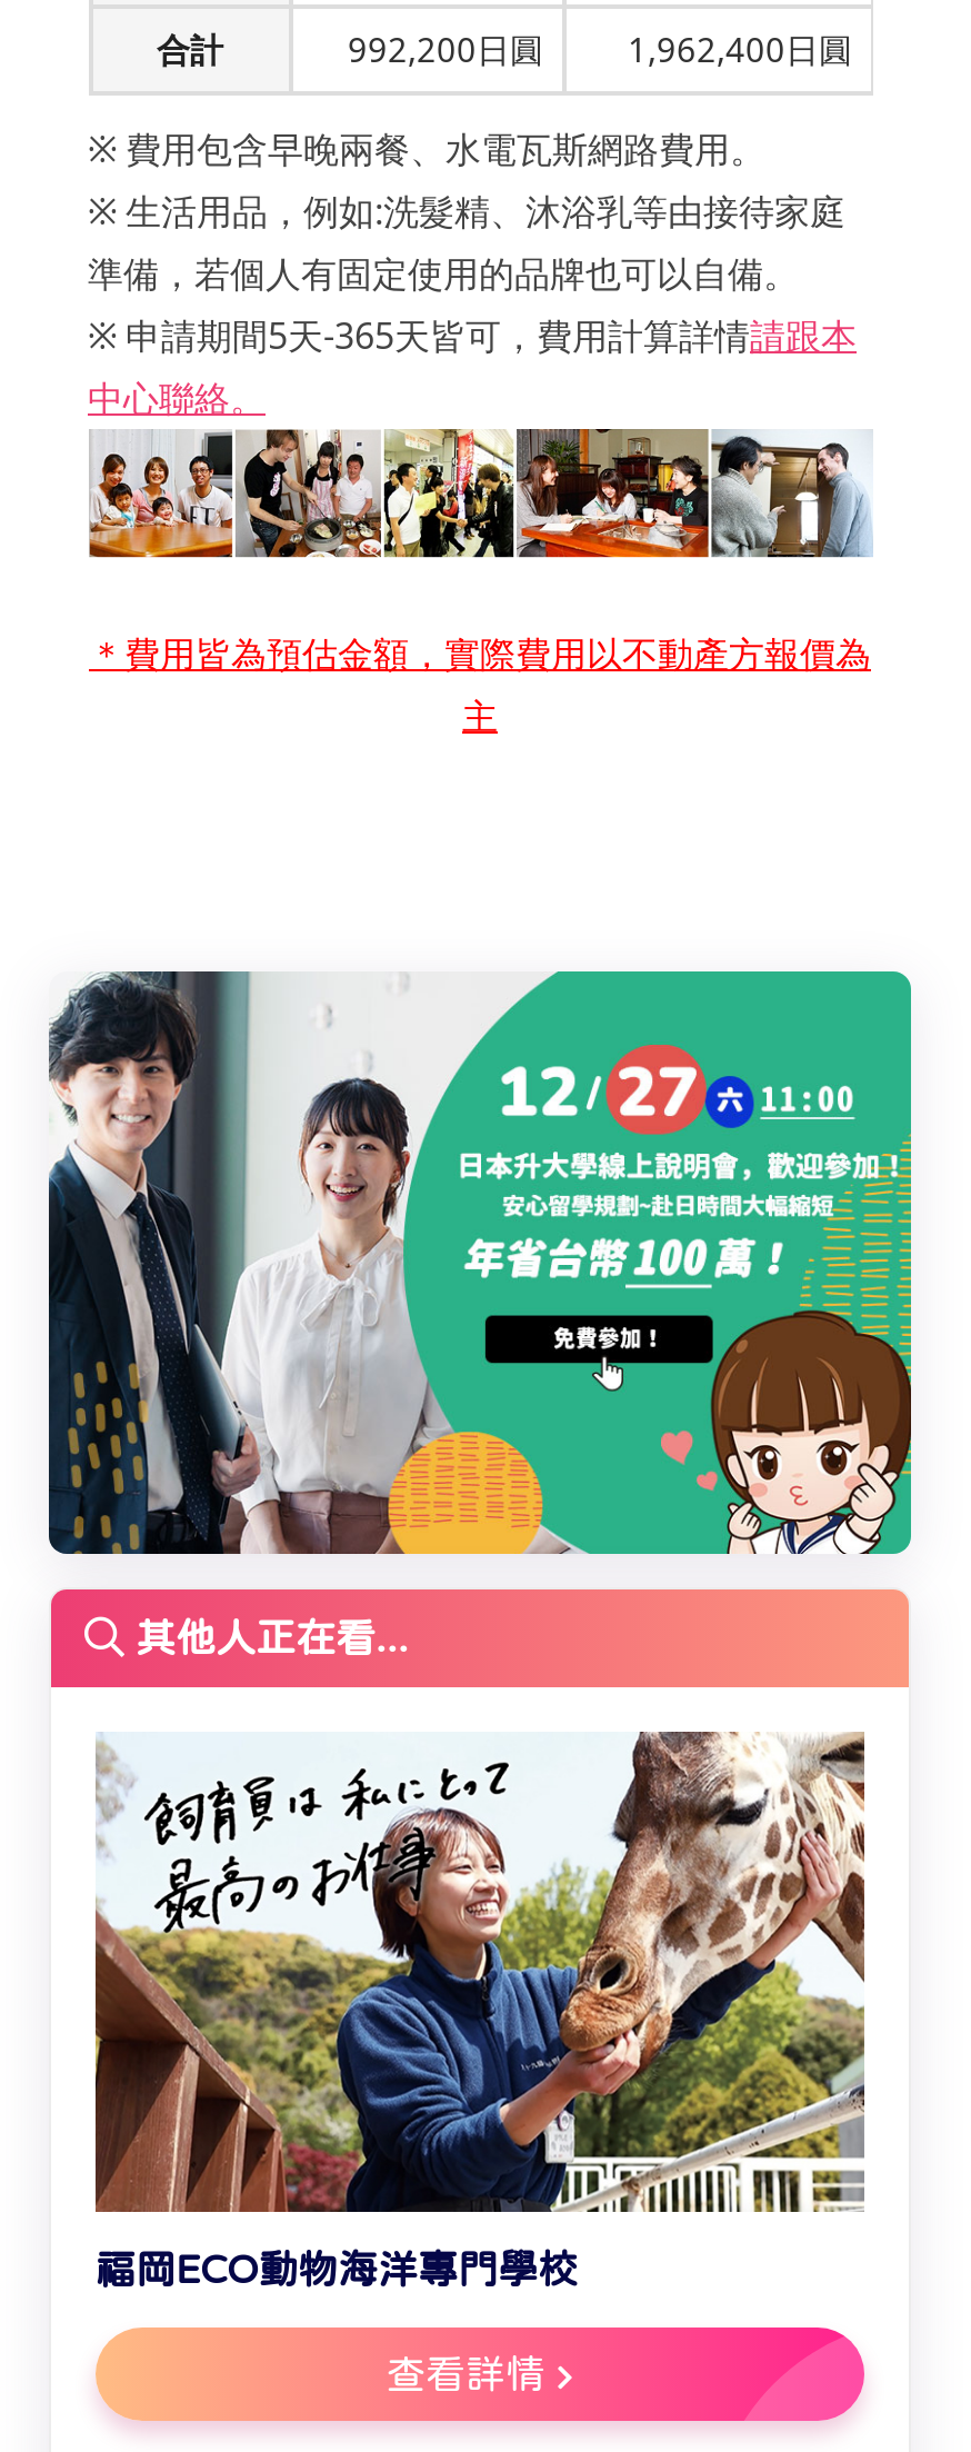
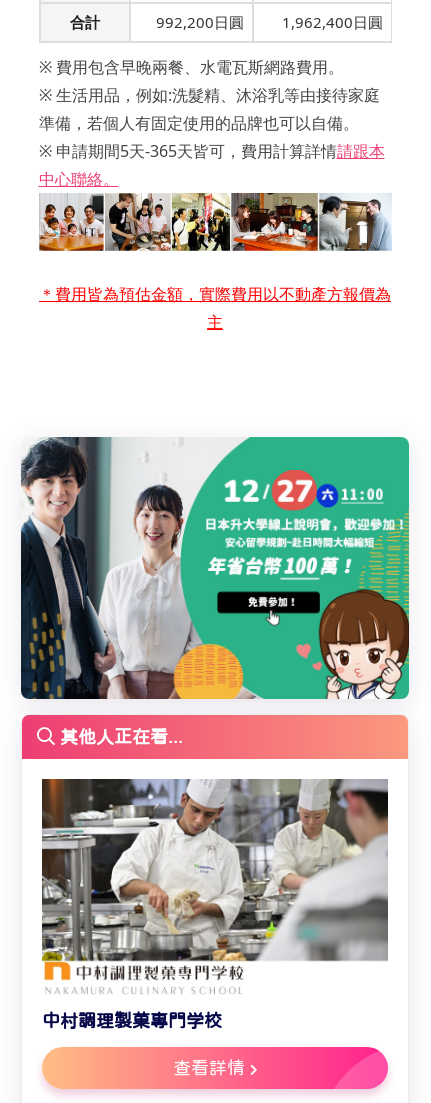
[93,1732,867,2289] [image] | 福岡ECO動物海洋專門學校 -> [41,778,389,1030] [image] | 中村調理製菓專門学校

